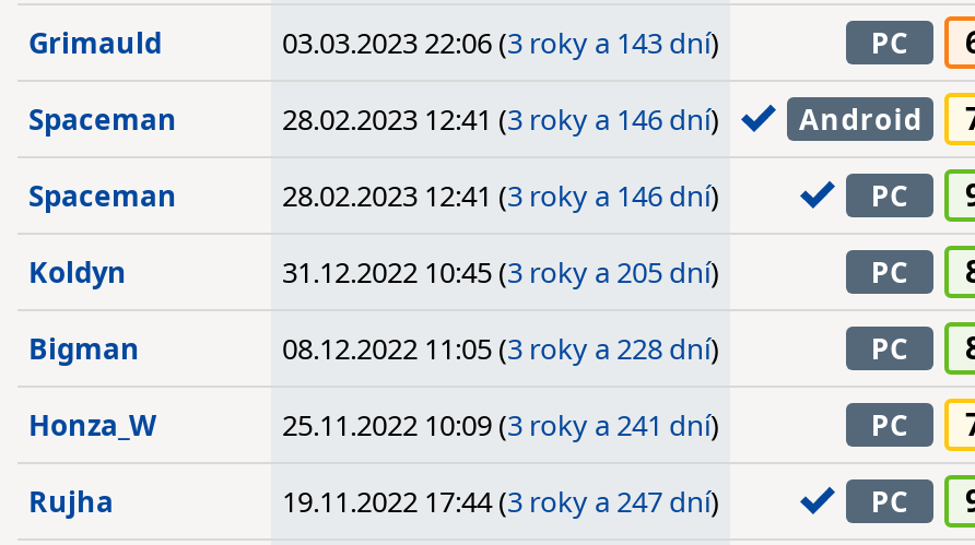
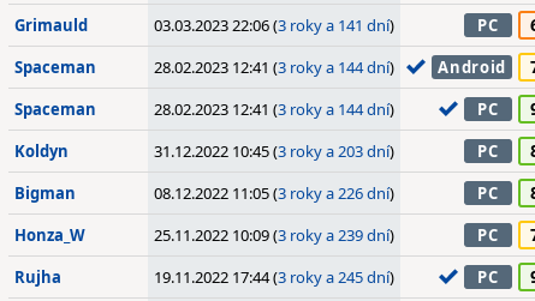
[282,23,719,62] 03.03.2023 22:06 (3 roky a 143 dní) -> [154,14,394,36] 03.03.2023 22:06 (3 roky a 141 dní)
[282,99,719,139] 28.02.2023 12:41 (3 roky a 146 dní) -> [154,56,394,78] 28.02.2023 12:41 (3 roky a 144 dní)
[282,176,719,215] 28.02.2023 12:41 (3 roky a 146 dní) -> [154,98,394,120] 28.02.2023 12:41 (3 roky a 144 dní)
[282,252,719,292] 31.12.2022 10:45 (3 roky a 205 dní) -> [154,140,394,162] 31.12.2022 10:45 (3 roky a 203 dní)
[282,329,719,368] 08.12.2022 11:05 (3 roky a 228 dní) -> [154,182,394,204] 08.12.2022 11:05 (3 roky a 226 dní)
[282,405,719,445] 25.11.2022 10:09 (3 roky a 241 dní) -> [154,224,394,246] 25.11.2022 10:09 (3 roky a 239 dní)
[282,482,719,521] 19.11.2022 17:44 (3 roky a 247 dní) -> [154,266,394,288] 19.11.2022 17:44 (3 roky a 245 dní)

